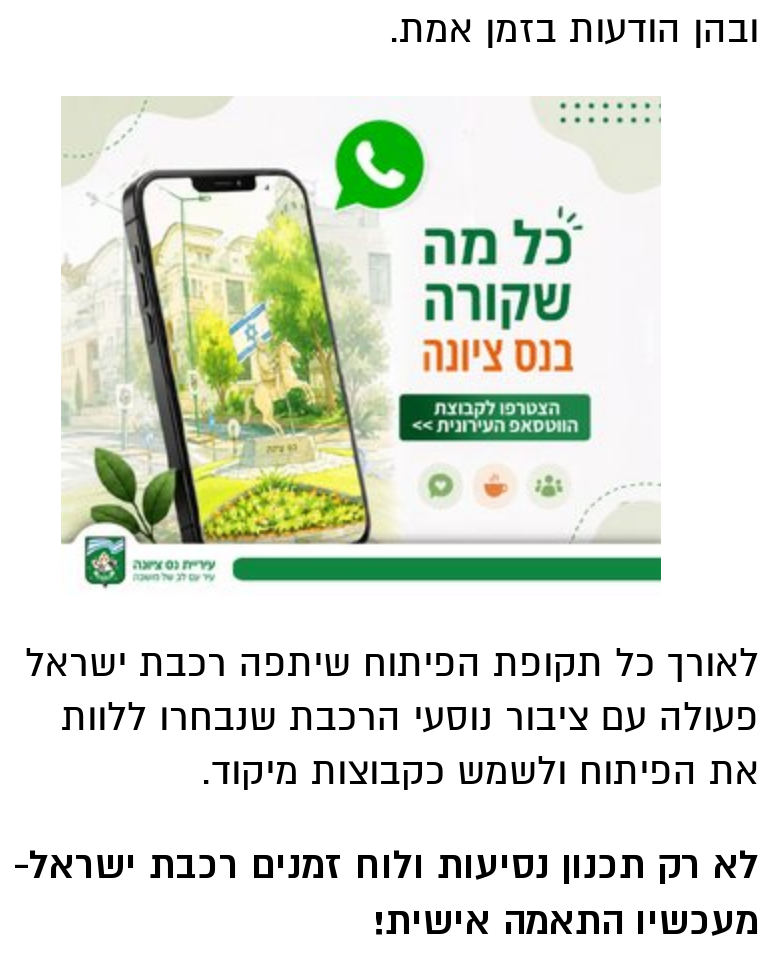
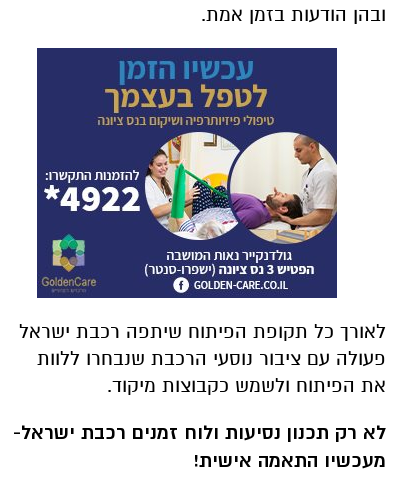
[61,96,663,596] [image] -> [36,47,338,299] [image]

